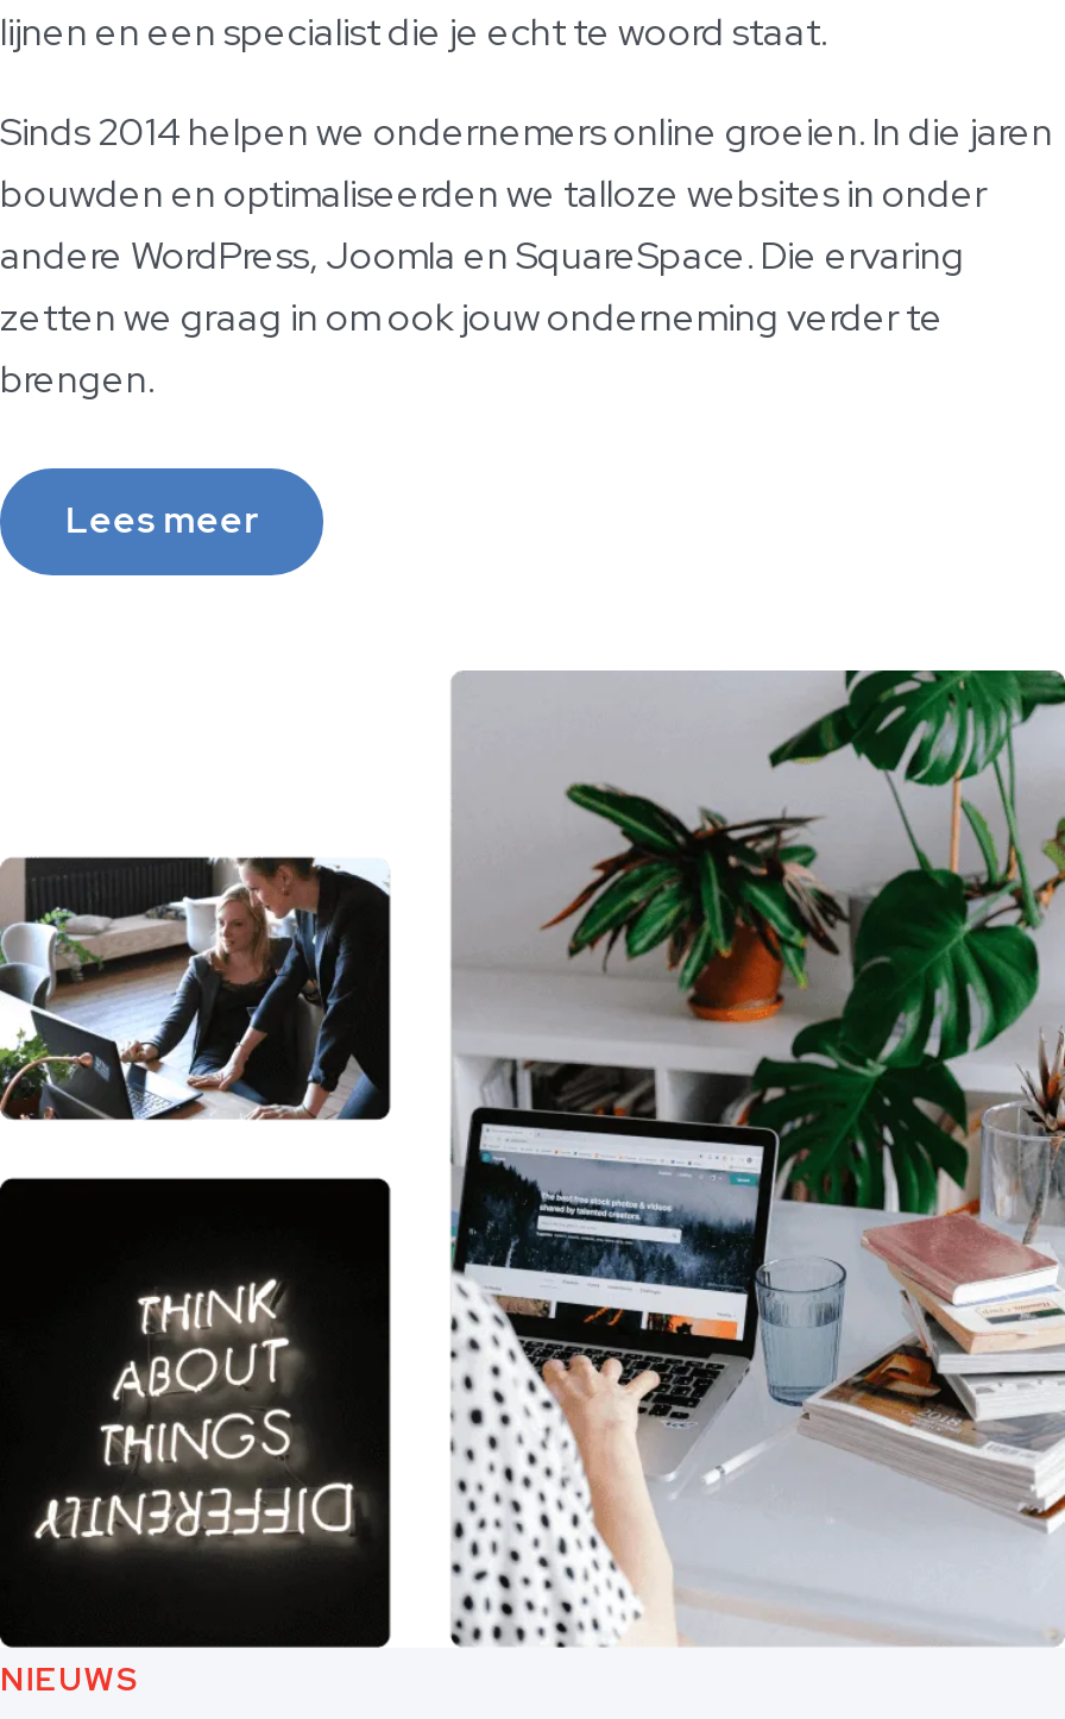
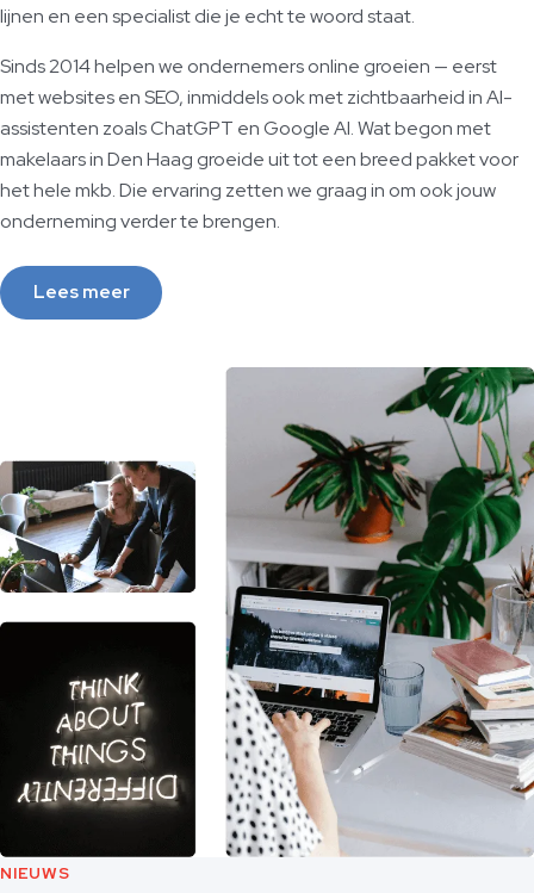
[0,108,1053,405] Sinds 2014 helpen we ondernemers online groeien. In die jaren | bouwden en optimaliseerden we talloze websites in onder | andere WordPress, Joomla en SquareSpace. Die ervaring | zetten we graag in om ook jouw onderneming verder te | brengen. -> [0,54,519,234] Sinds 2014 helpen we ondernemers online groeien — eerst | met websites en SEO, inmiddels ook met zichtbaarheid in AI- | assistenten zoals ChatGPT en Google AI. Wat begon met | makelaars in Den Haag groeide uit tot een breed pakket voor | het hele mkb. Die ervaring zetten we graag in om ook jouw | onderneming verder te brengen.

